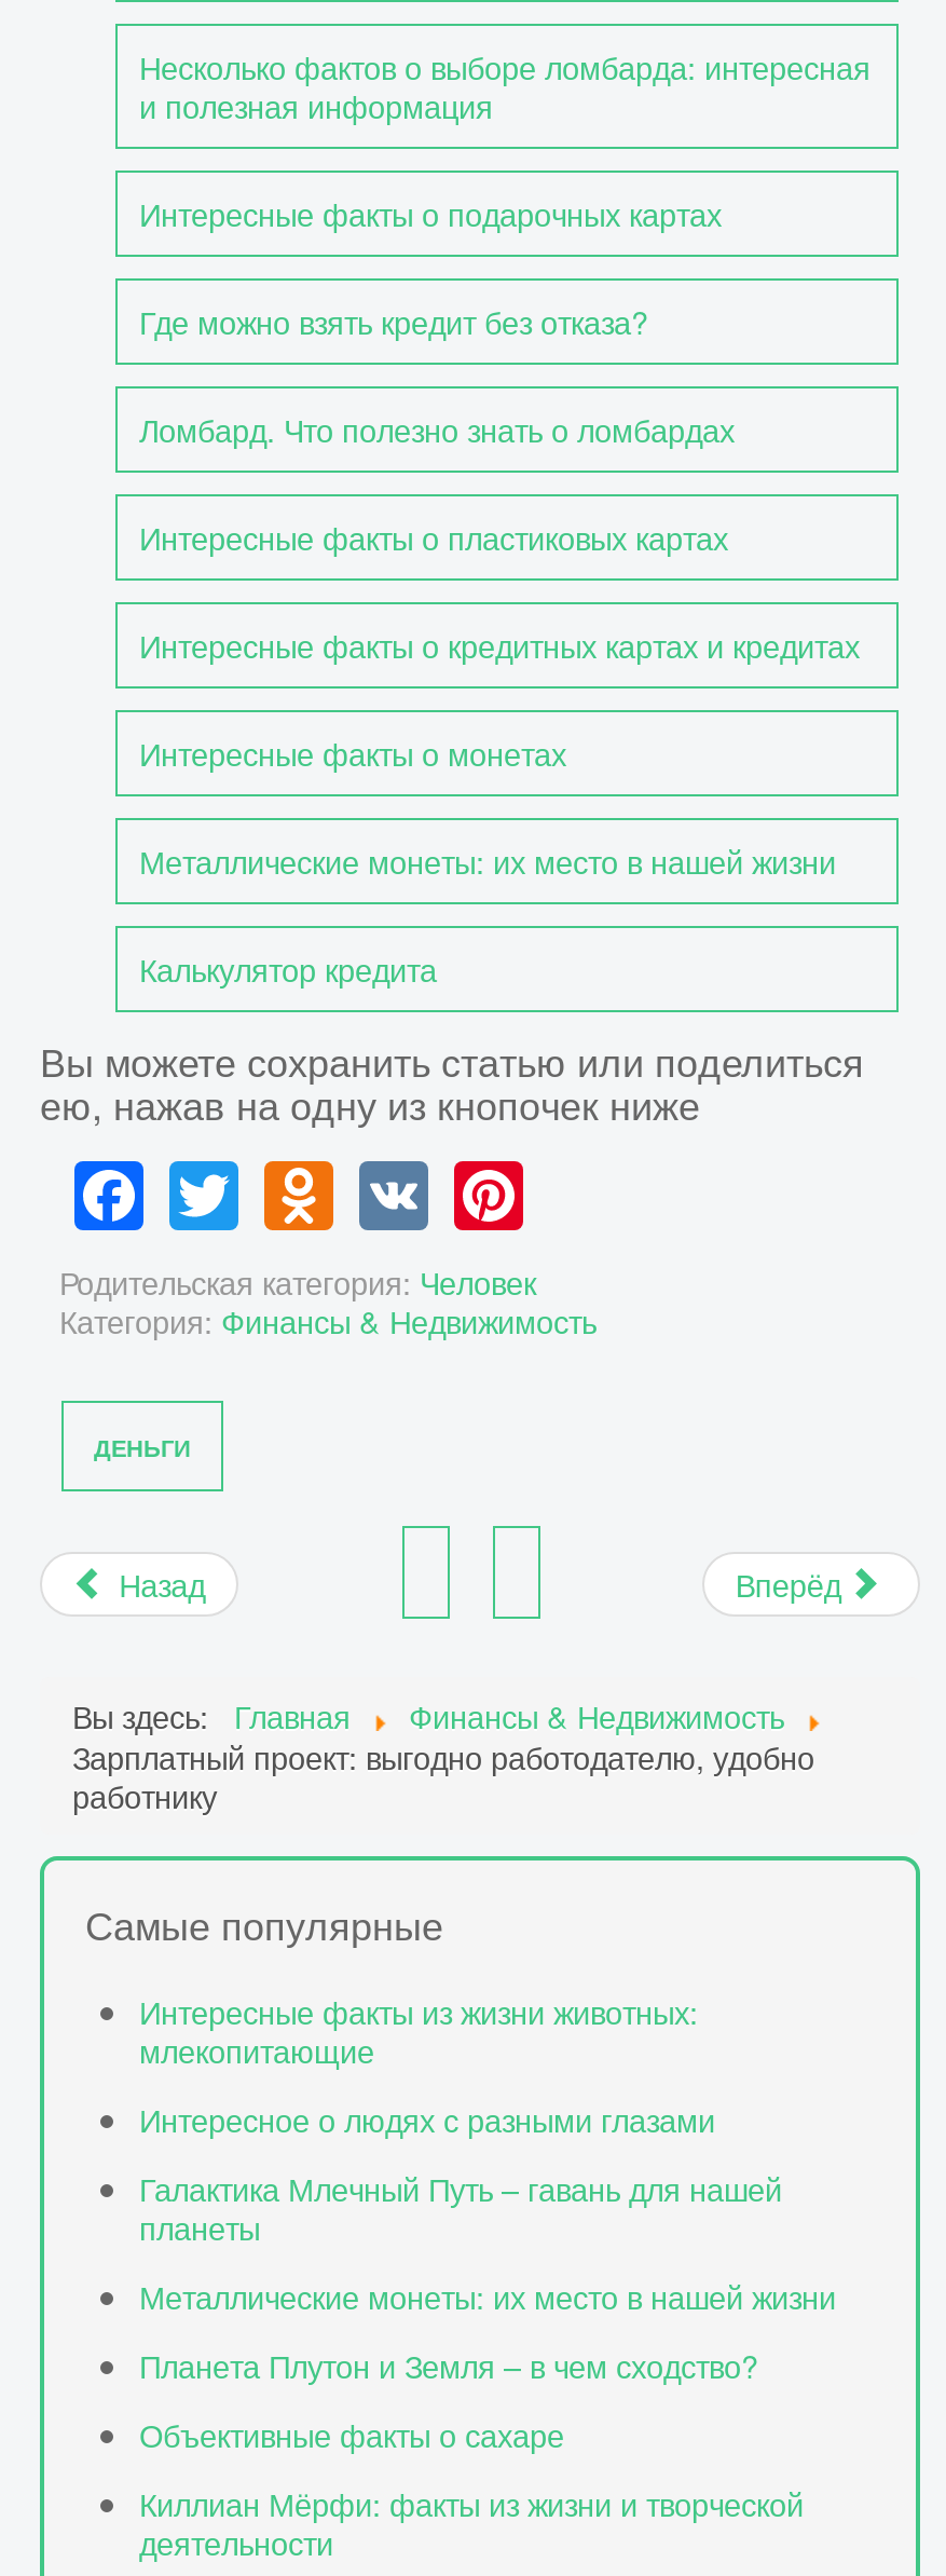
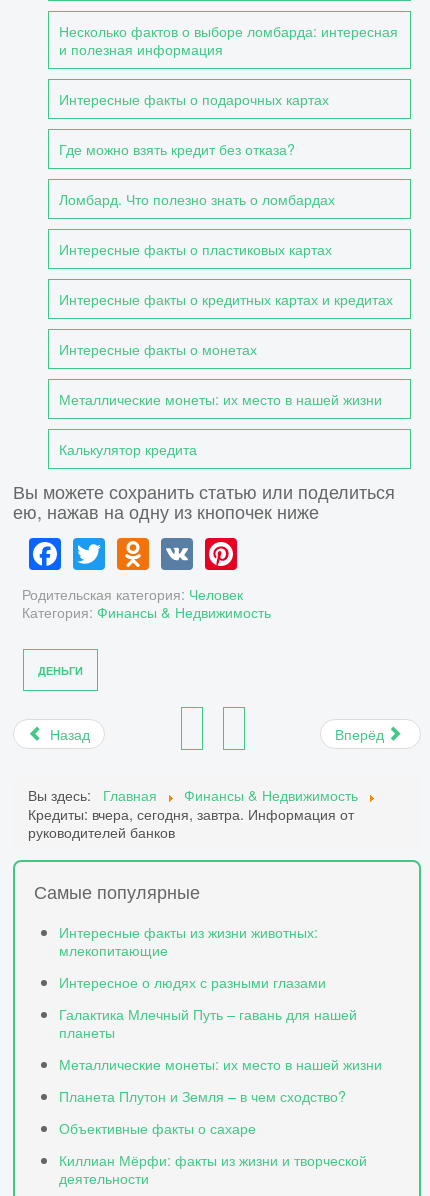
[72,1733,814,1817] Зарплатный проект: выгодно работодателю, удобно | работнику -> [28,803,354,842] Кредиты: вчера, сегодня, завтра. Информация от | руководителей банков

